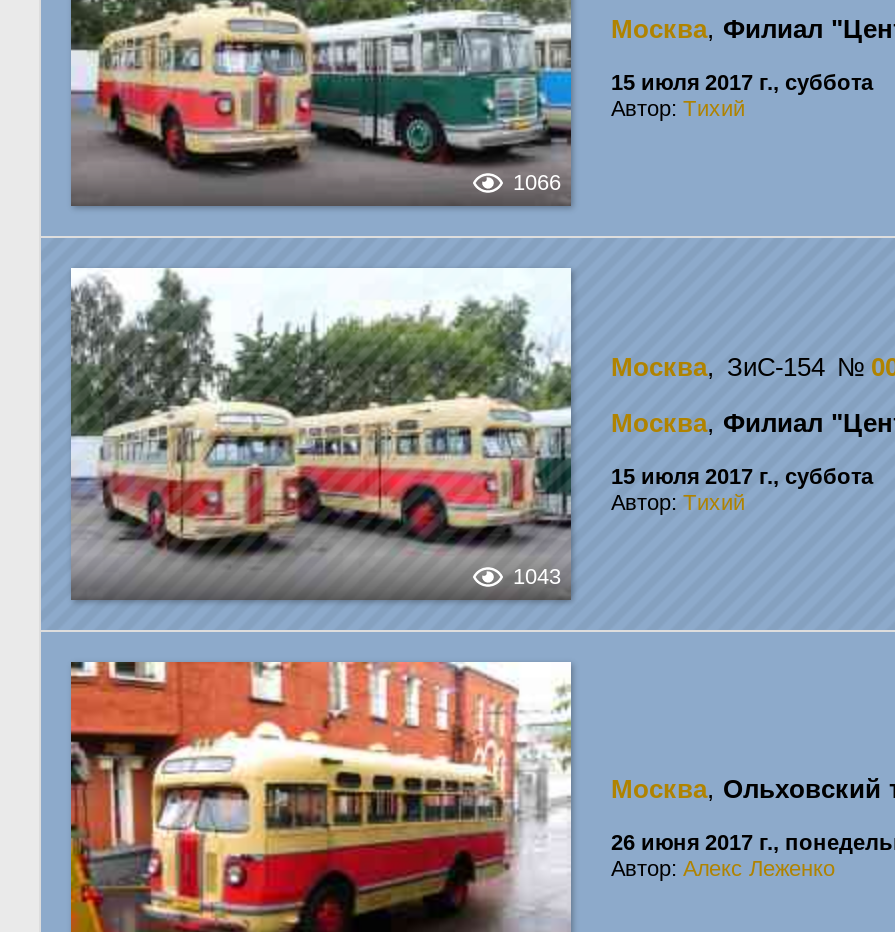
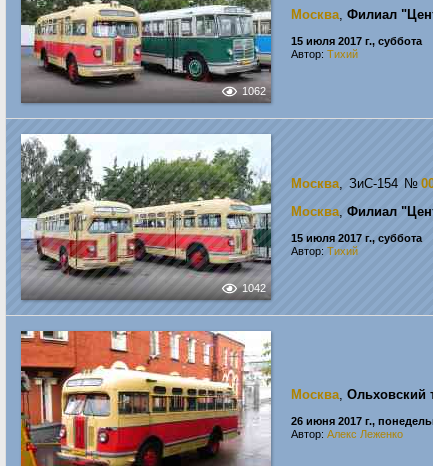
[513,170,561,194] 1066 -> [242,85,266,97] 1062
[513,564,561,588] 1043 -> [242,282,266,294] 1042

